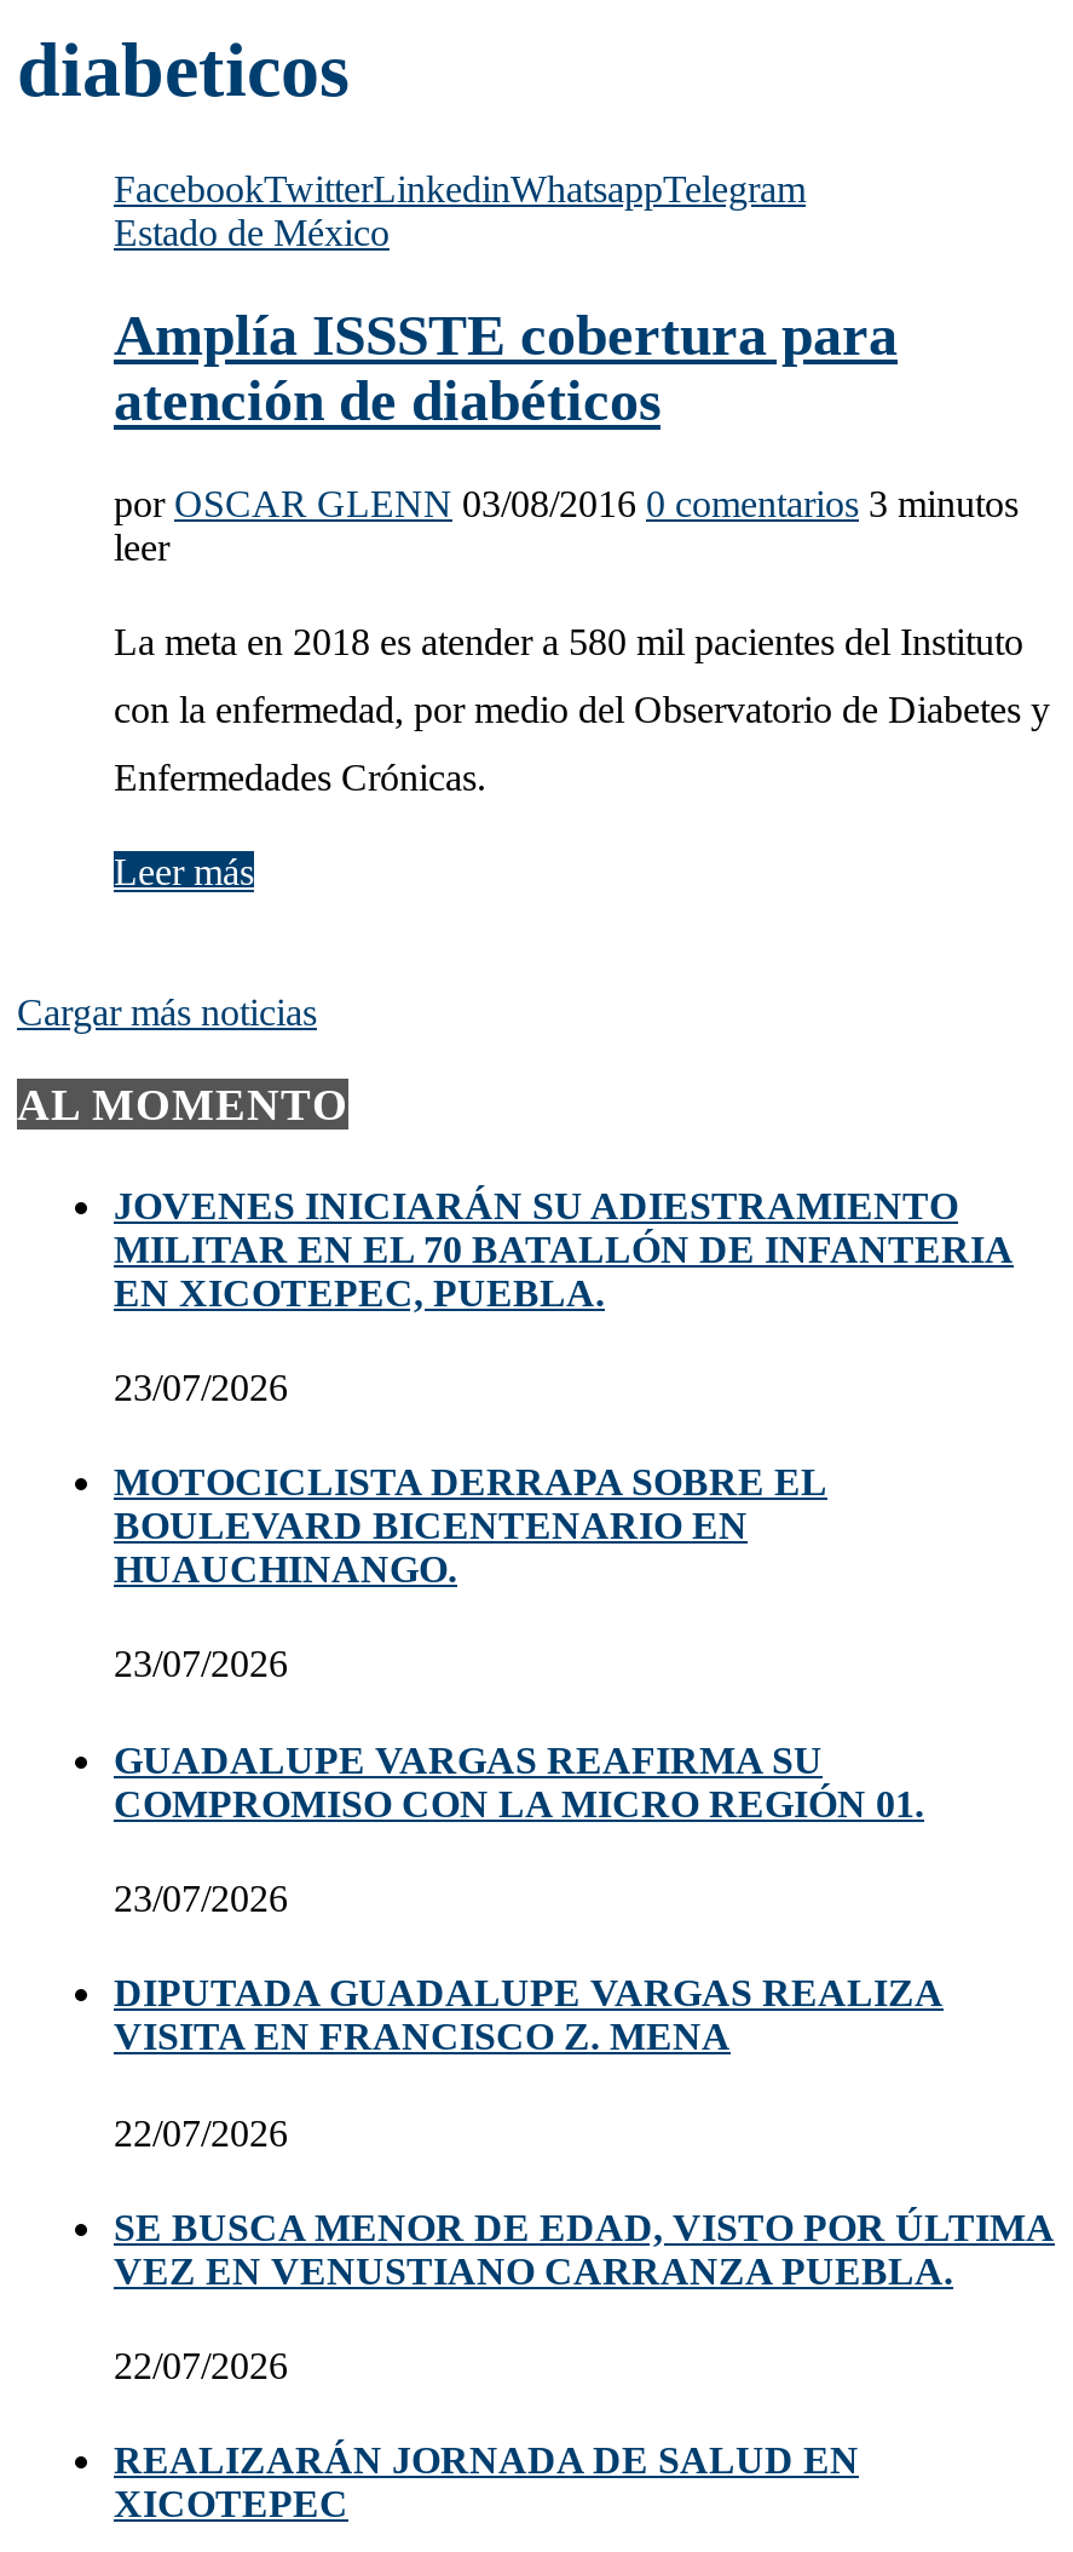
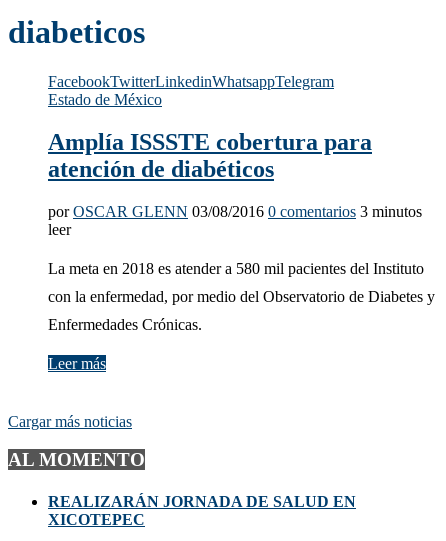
[114,1184,1055,2386] JOVENES INICIARÁN SU ADIESTRAMIENTO | MILITAR EN EL 70 BATALLÓN DE INFANTERIA | EN XICOTEPEC, PUEBLA. | 23/07/2026 | MOTOCICLISTA DERRAPA SOBRE EL | BOULEVARD BICENTENARIO EN | HUAUCHINANGO. | 23/07/2026 | GUADALUPE VARGAS REAFIRMA SU | COMPROMISO CON LA MICRO REGIÓN 01. | 23/07/2026 | DIPUTADA GUADALUPE VARGAS REALIZA | VISITA EN FRANCISCO Z. MENA | 22/07/2026 | SE BUSCA MENOR DE EDAD, VISTO POR ÚLTIMA | VEZ EN VENUSTIANO CARRANZA PUEBLA. | 22/07/2026 -> none

